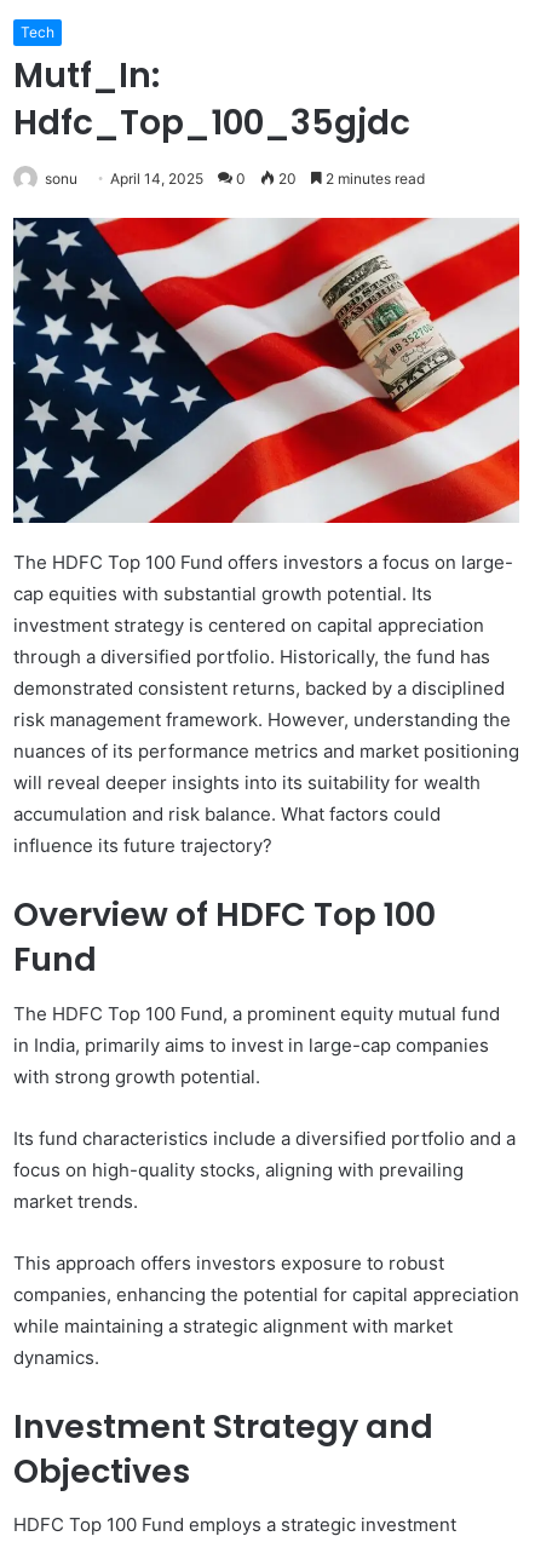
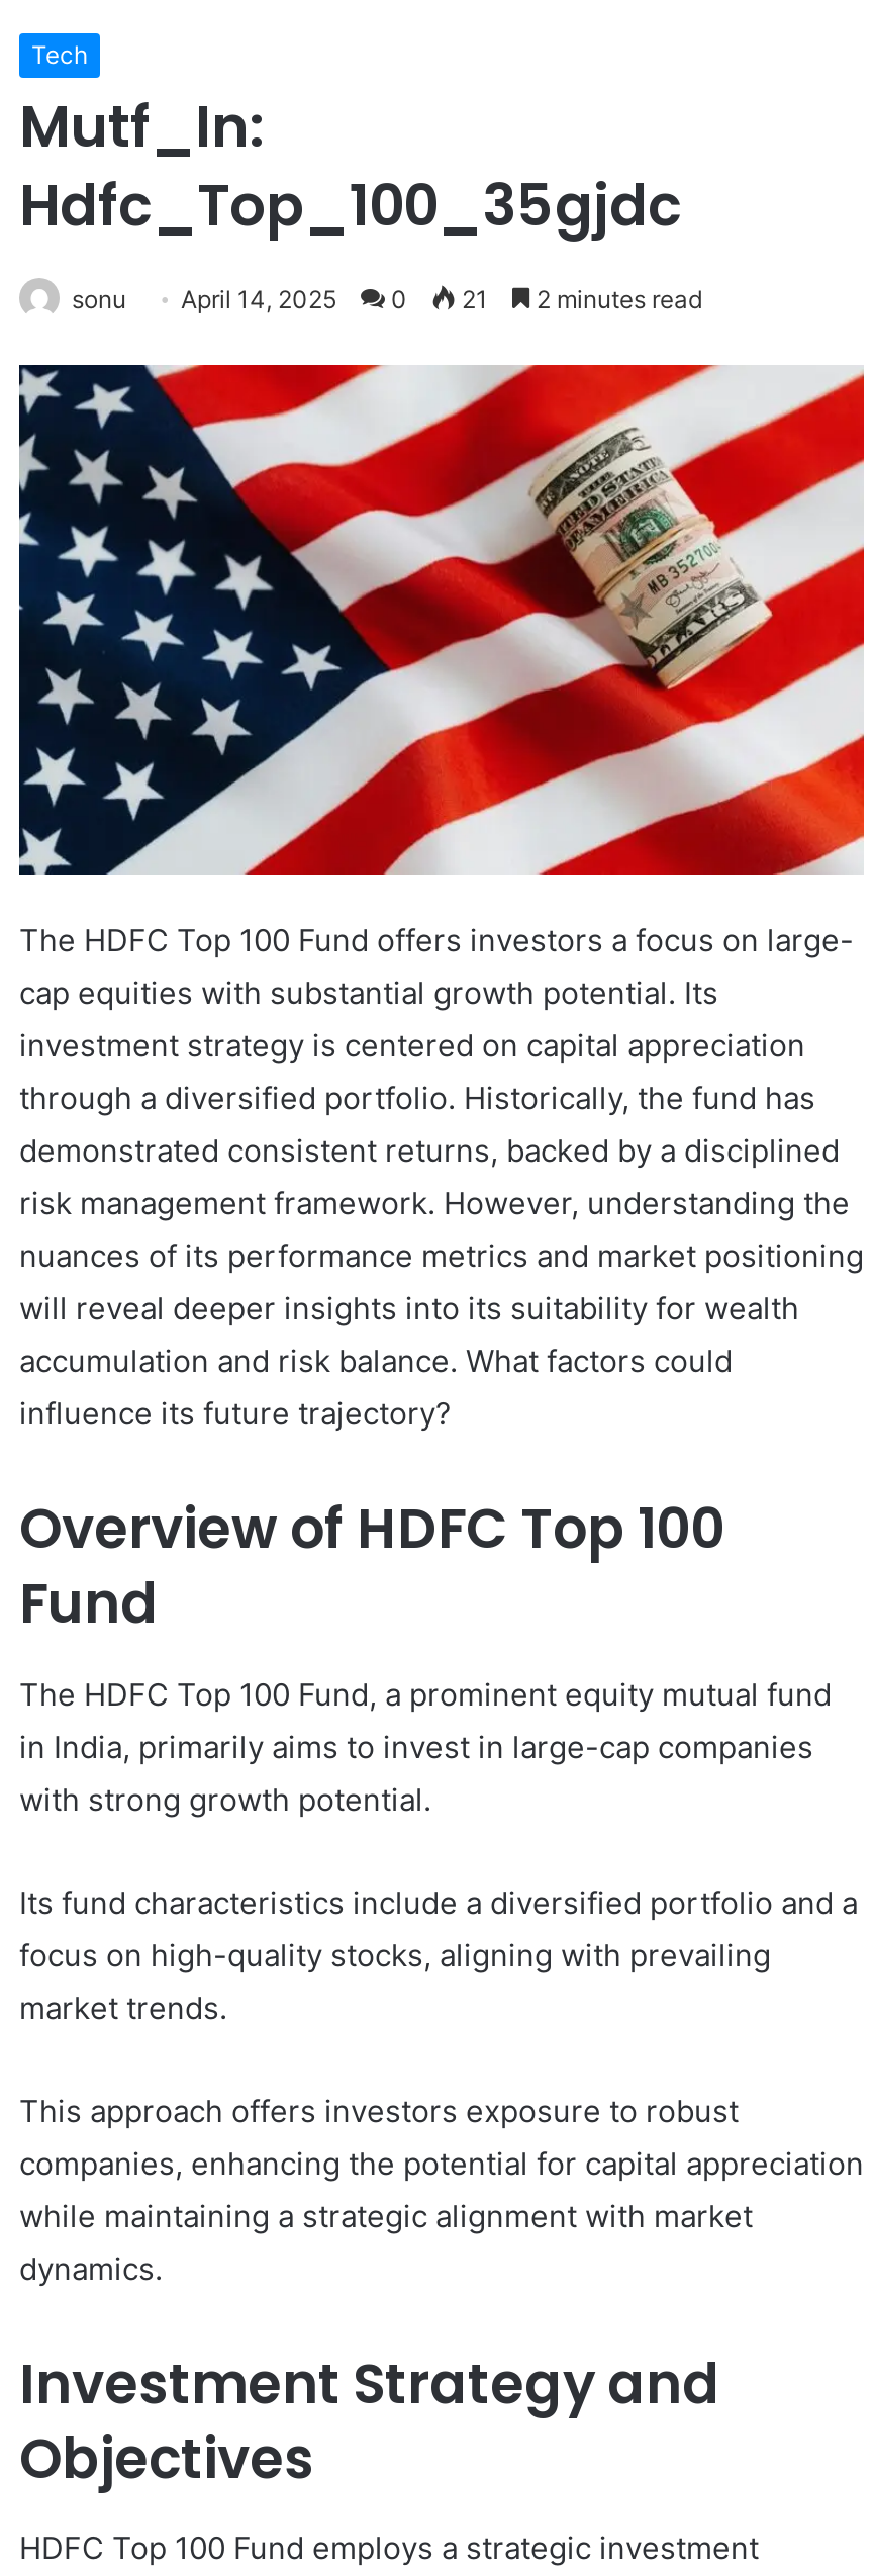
[45,170,425,188] sonu April 14, 2025 0 20 2 minutes read -> [72,285,702,315] sonu April 14, 2025 0 21 2 minutes read

